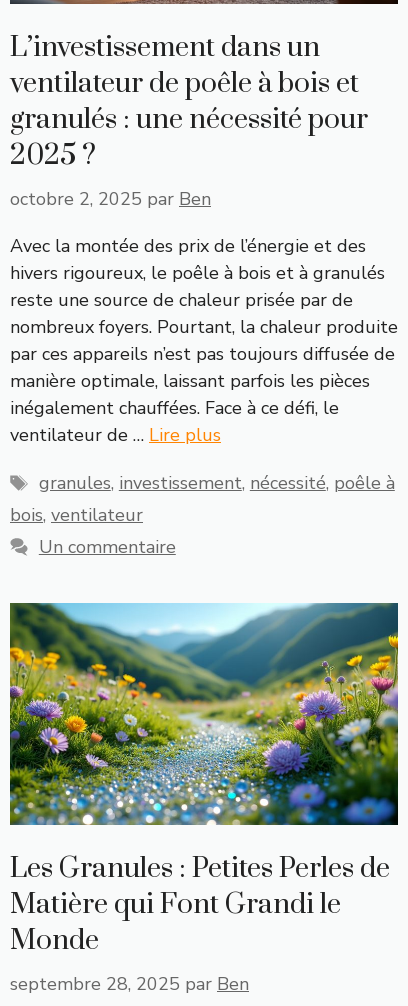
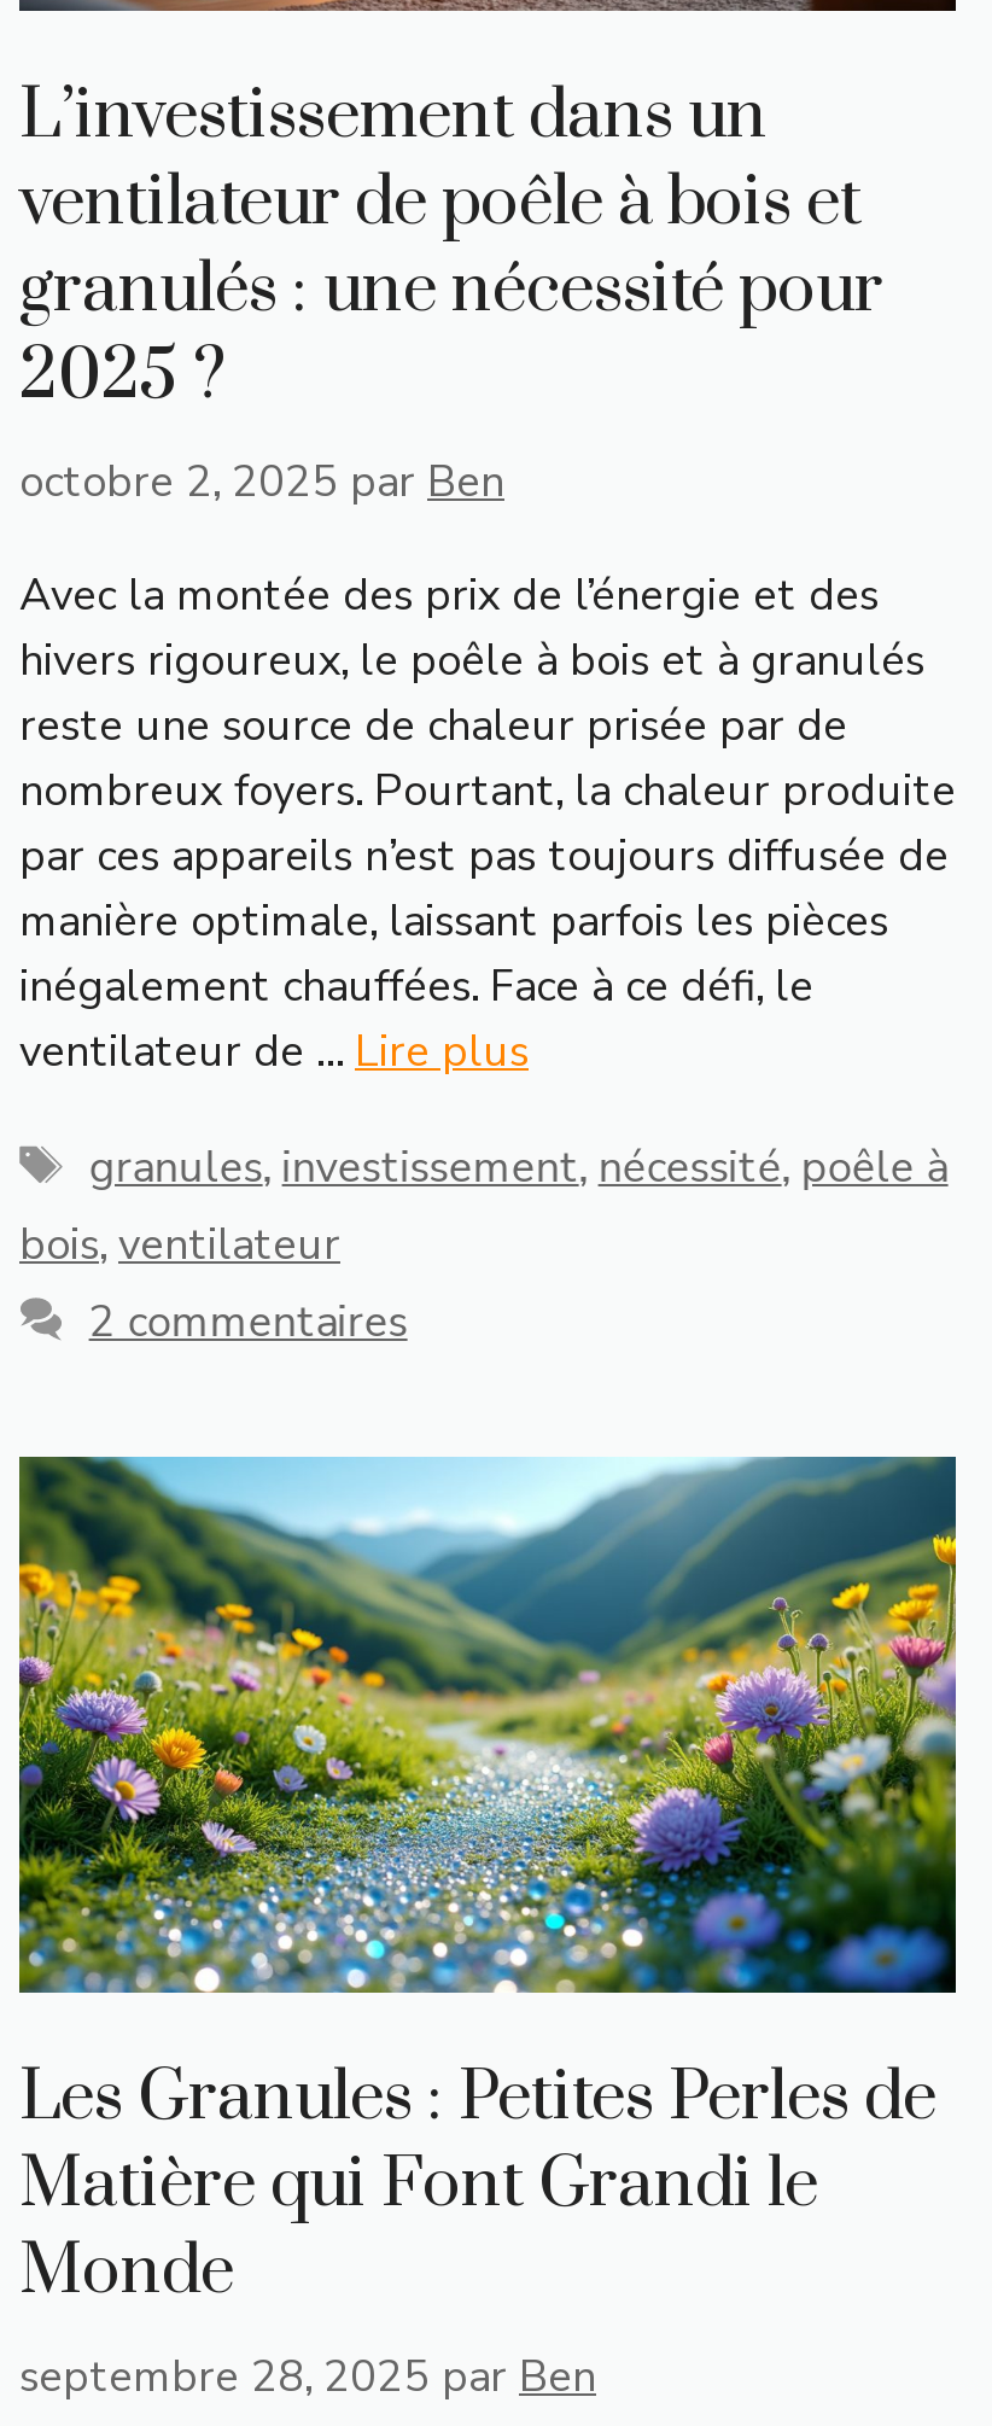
[39,535,176,559] Un commentaire -> [89,1292,407,1350] 2 commentaires

